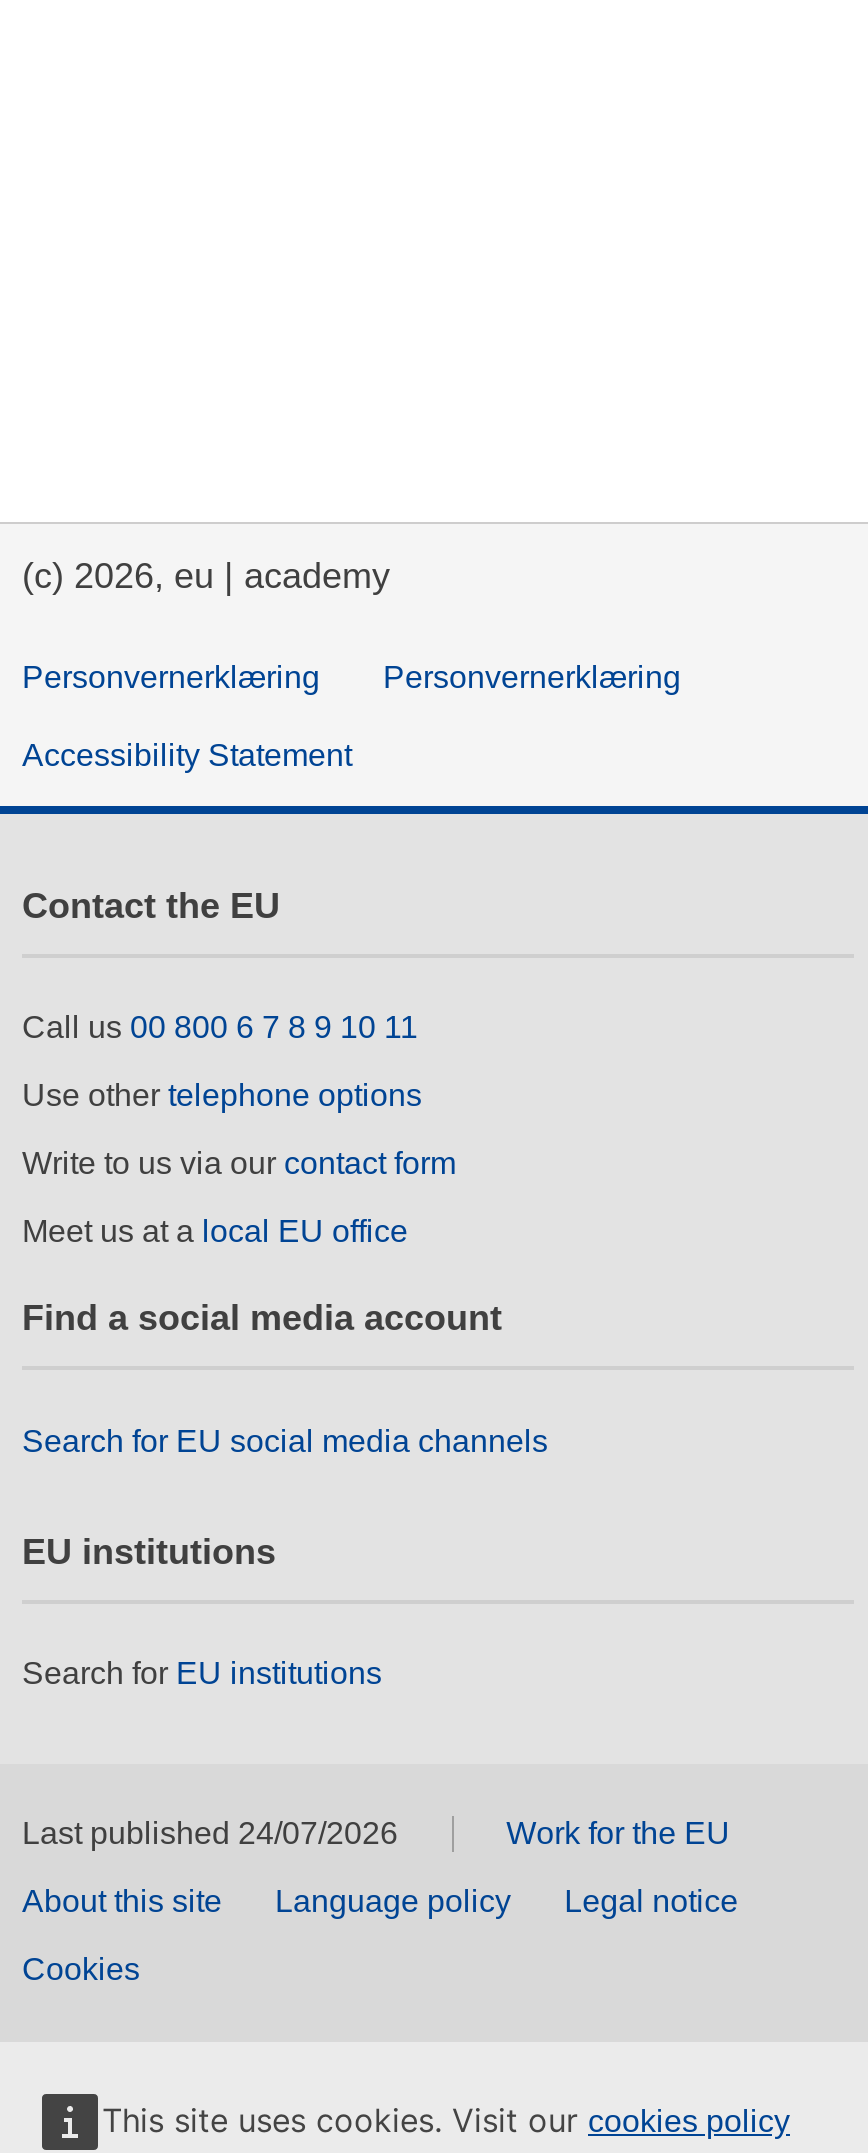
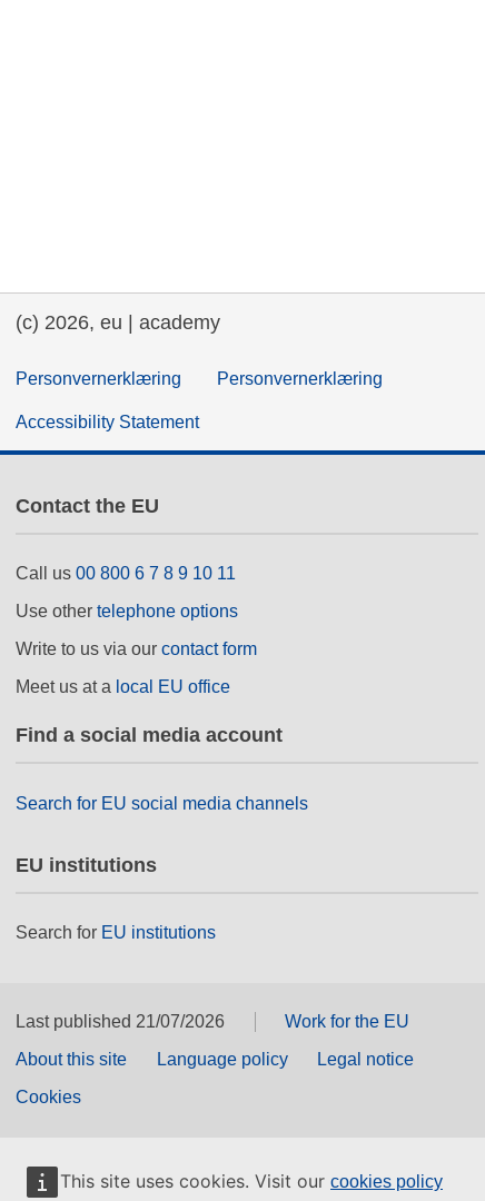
[22,1817,398,1851] Last published 24/07/2026 -> [16,1013,225,1031] Last published 21/07/2026

